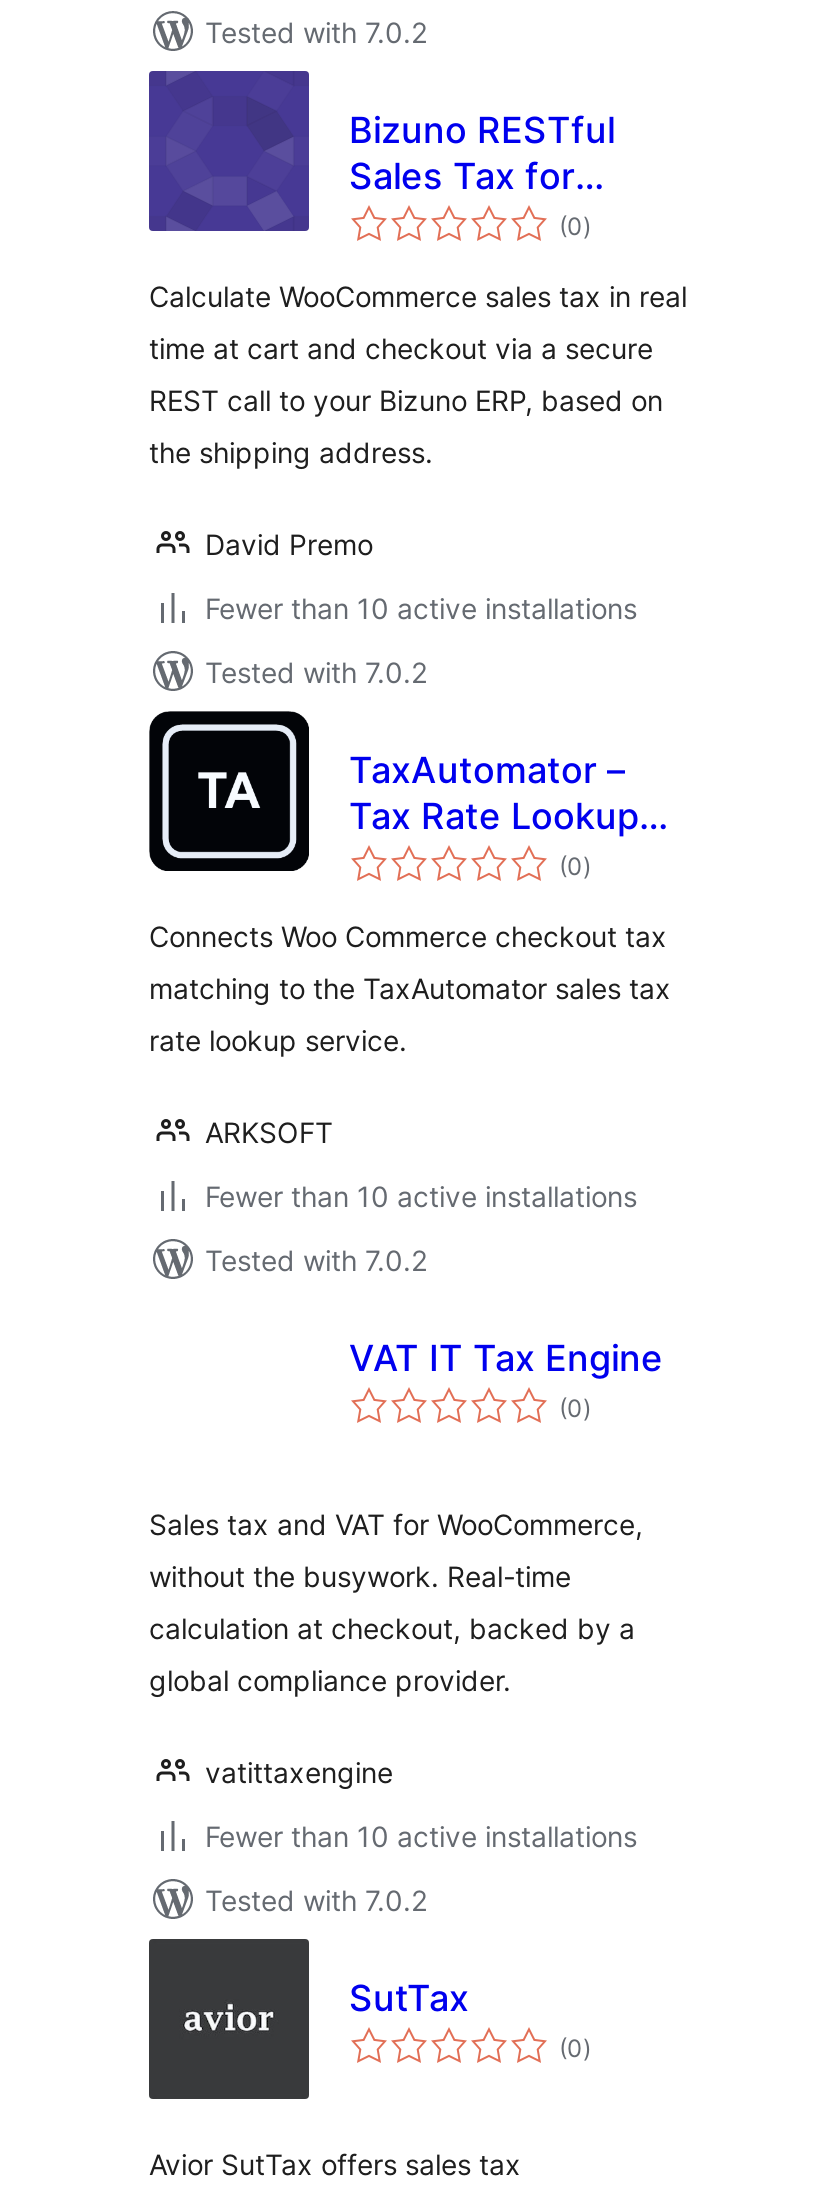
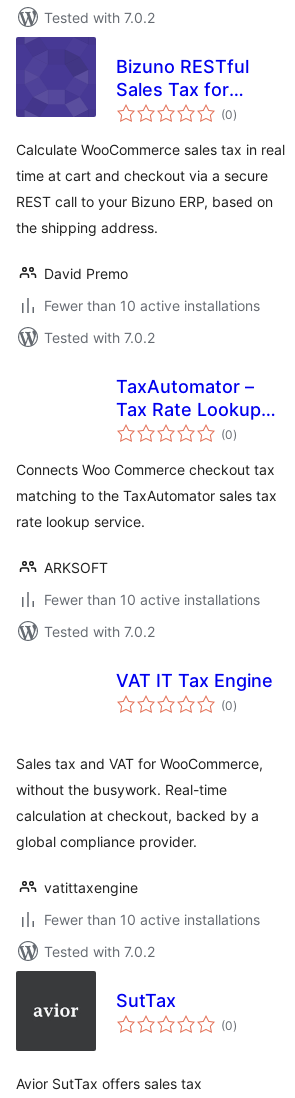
[147,709,311,873] [image] -> none

